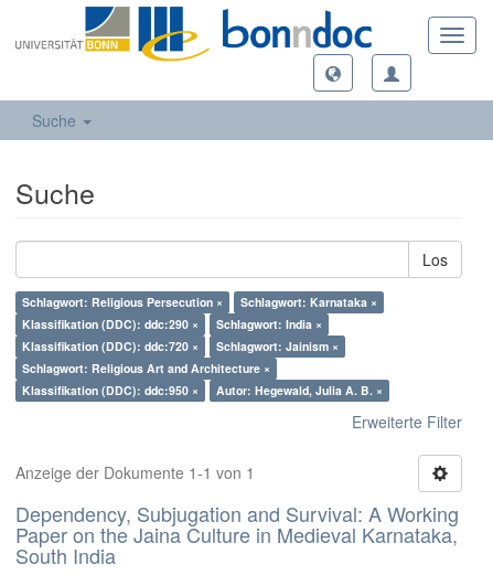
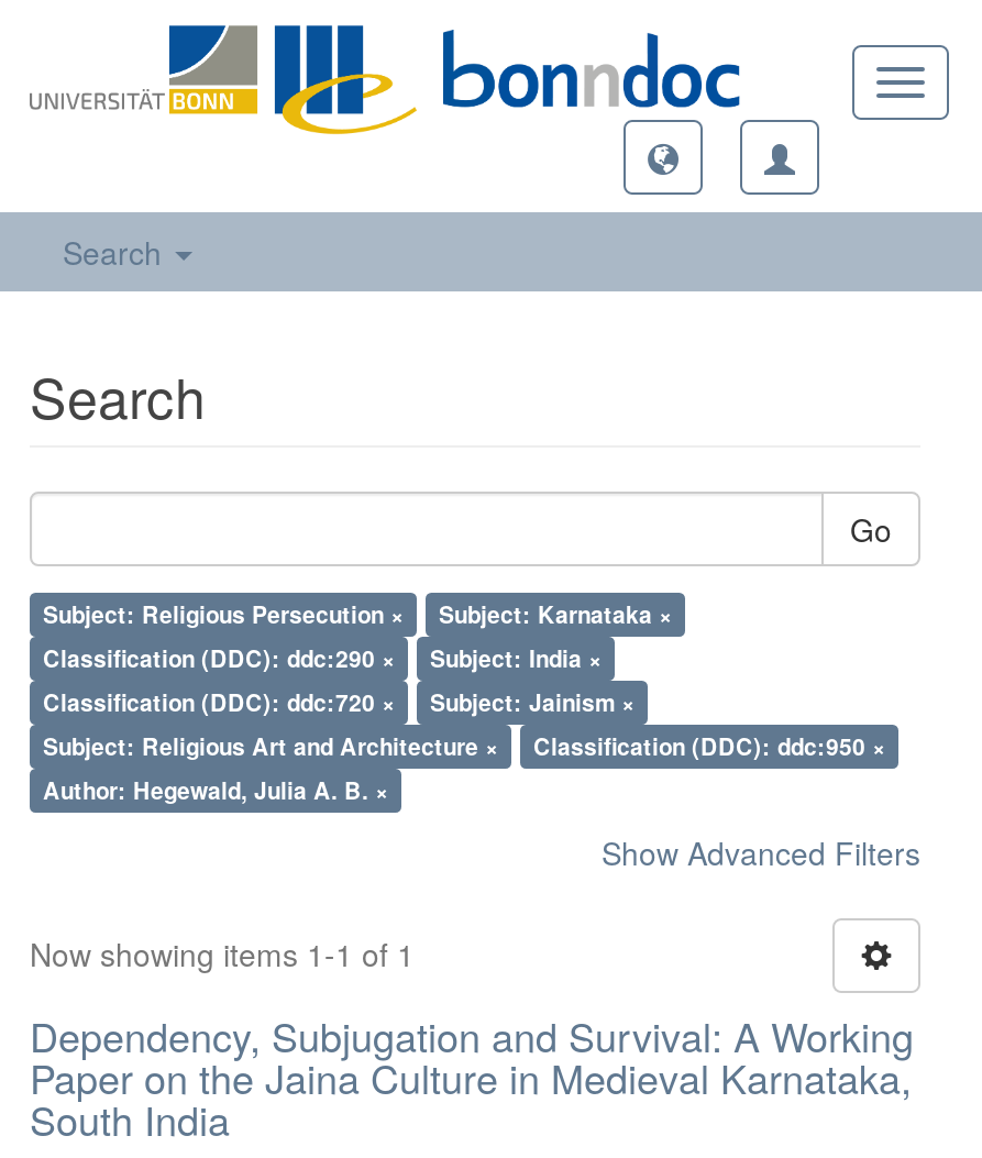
[32,109,81,131] Suche -> [63,230,170,274] Search
[15,172,95,212] Suche -> [30,355,206,434] Search
[422,248,448,270] Los -> [850,507,892,551] Go
[22,294,383,398] Schlagwort: Religious Persecution × | Schlagwort: Karnataka × | Klassifikation (DDC): ddc:290 × | Schlagwort: India × | Klassifikation (DDC): ddc:720 × | Schlagwort: Jainism × | Schlagwort: Religious Art and Architecture × | Klassifikation (DDC): ddc:950 × | Autor: Hegewald, Julia A. B. × -> [43,597,885,806] Subject: Religious Persecution × | Subject: Karnataka × | Classification (DDC): ddc:290 × | Subject: India × | Classification (DDC): ddc:720 × | Subject: Jainism × | Subject: Religious Art and Architecture × | Classification (DDC): ddc:950 × | Author: Hegewald, Julia A. B. ×
[352,411,462,433] Erweiterte Filter -> [602,830,920,874] Show Advanced Filters
[15,461,255,483] Anzeige der Dokumente 1-1 von 1 -> [30,931,415,975] Now showing items 1-1 of 1

